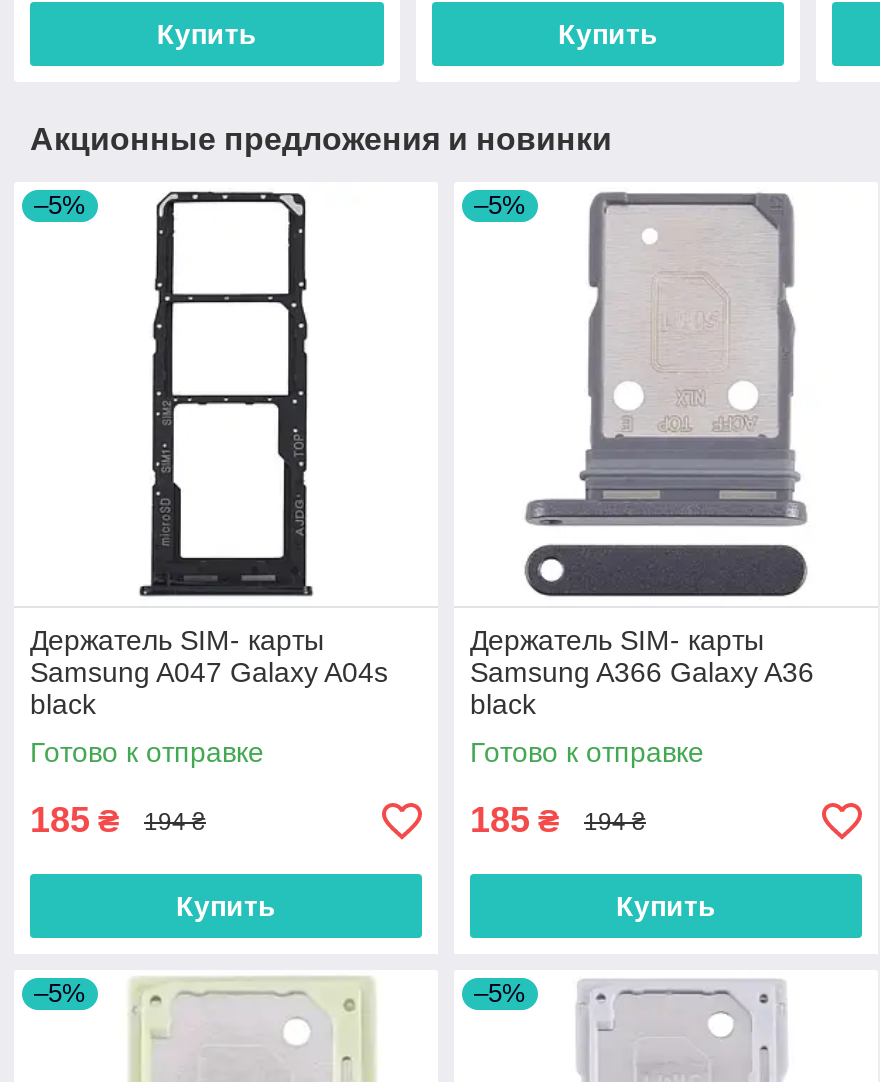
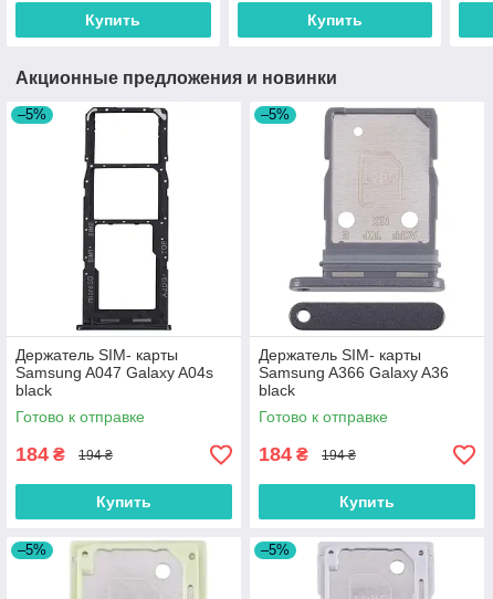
[30,801,206,841] 185 ₴ 194 ₴ -> [15,444,113,466] 184 ₴ 194 ₴
[470,801,646,841] 185 ₴ 194 ₴ -> [259,444,356,466] 184 ₴ 194 ₴

